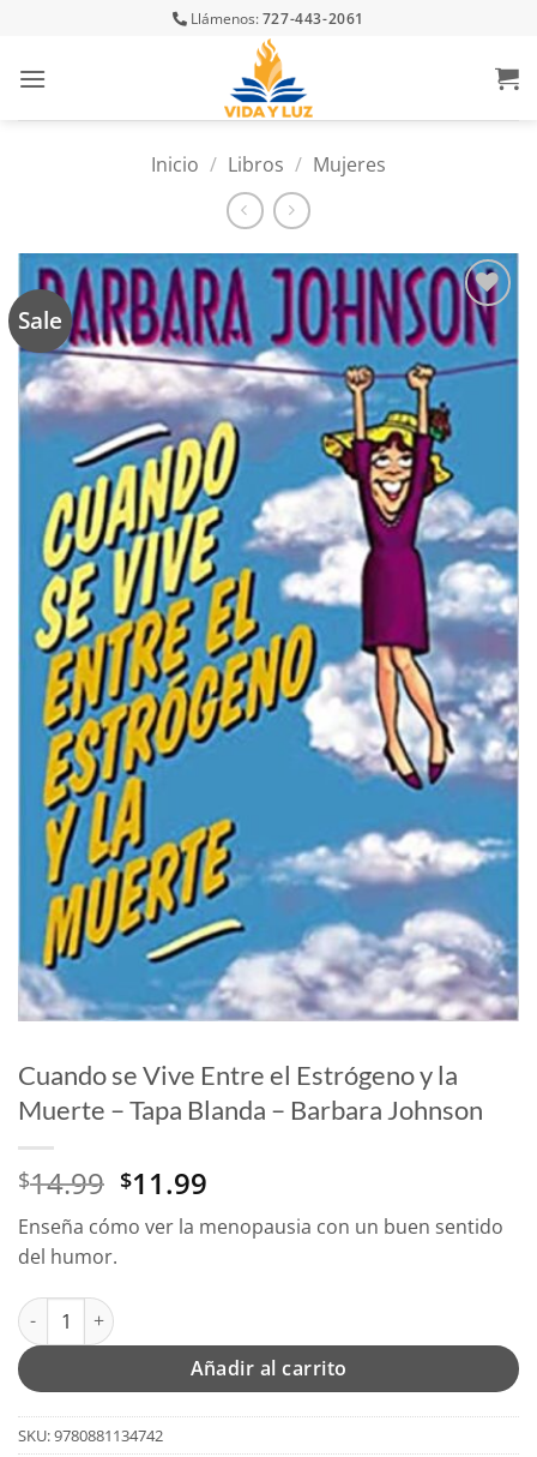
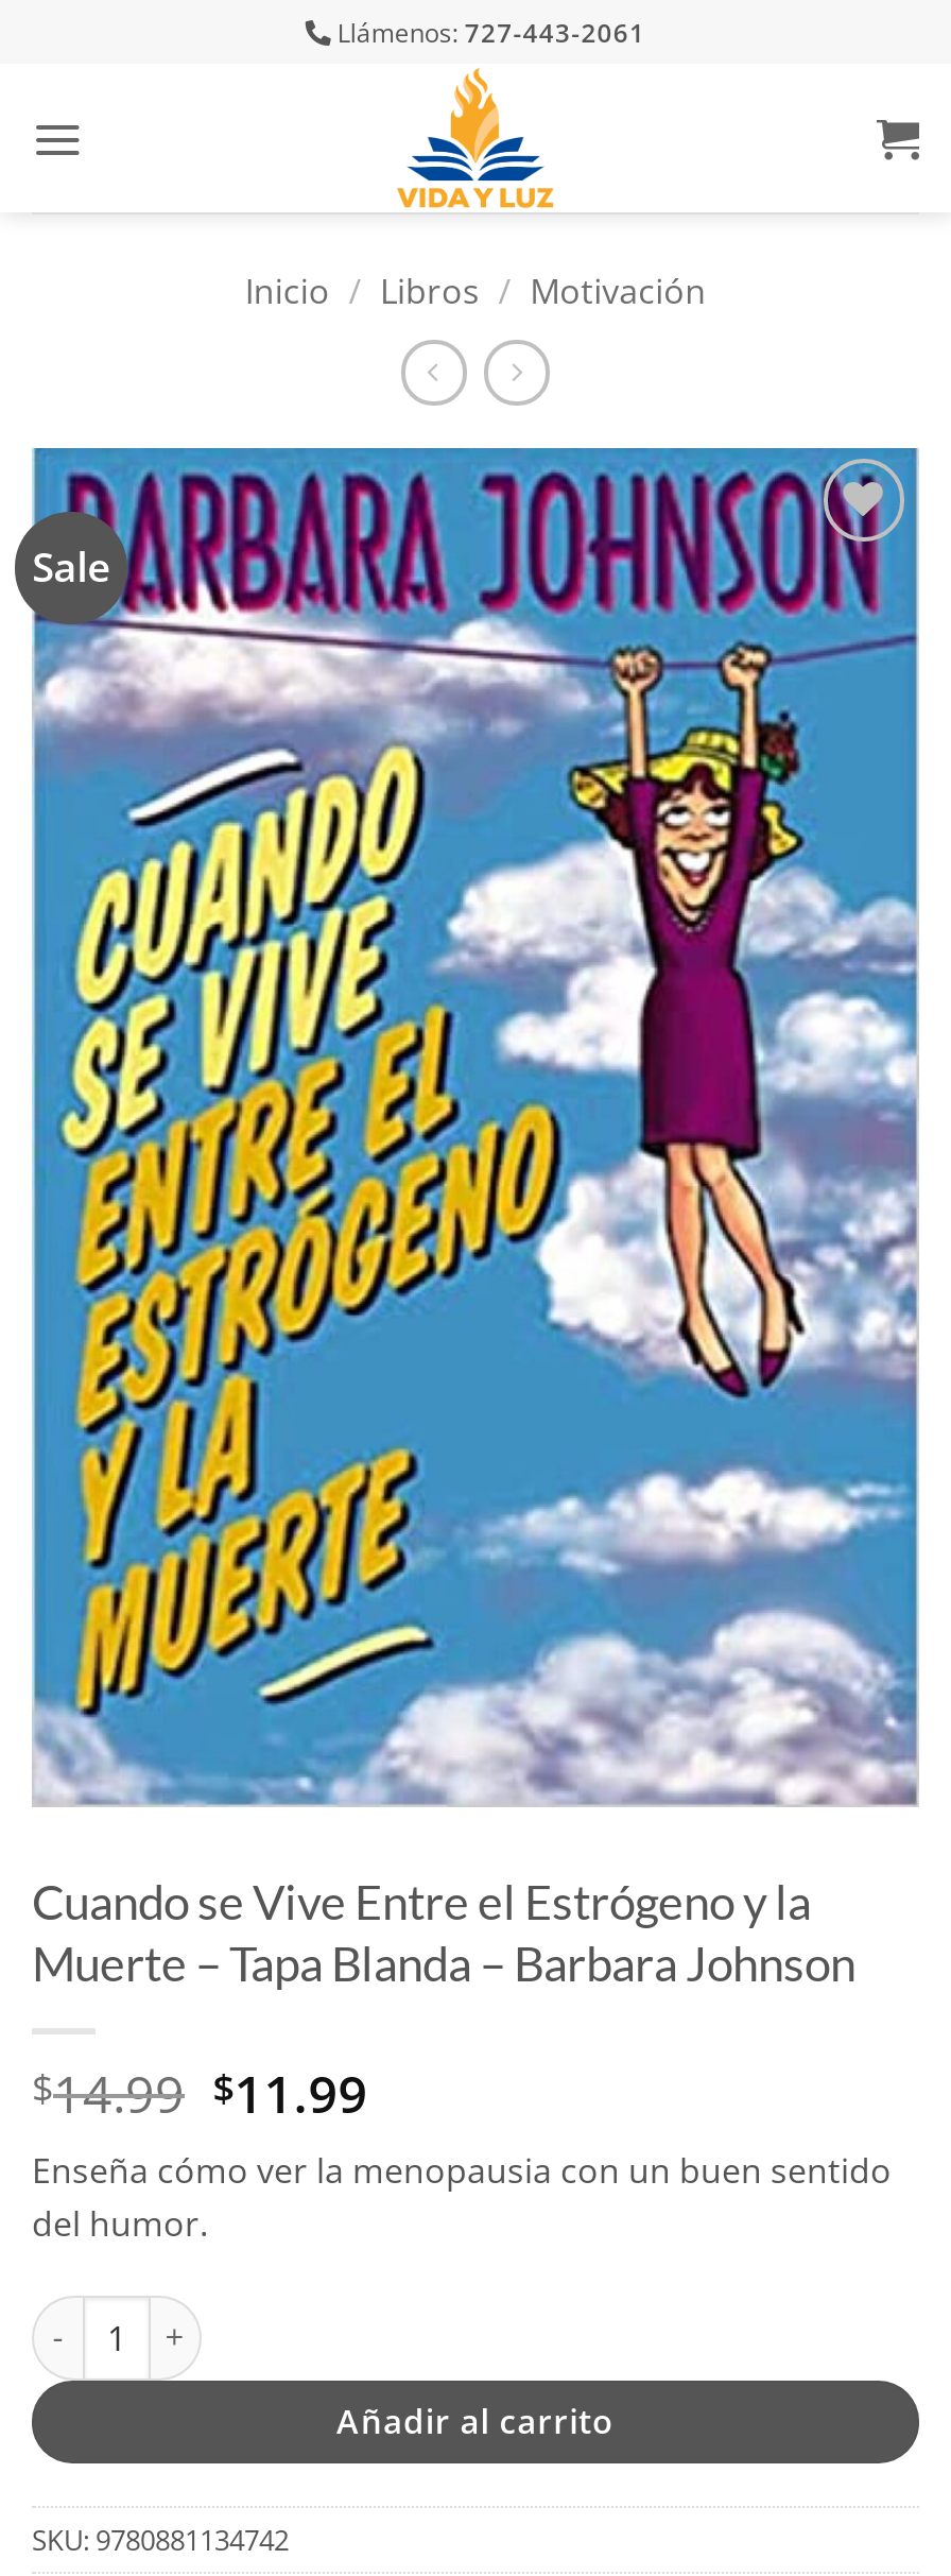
[152,151,385,178] Inicio / Libros / Mujeres -> [245,268,706,314] Inicio / Libros / Motivación

